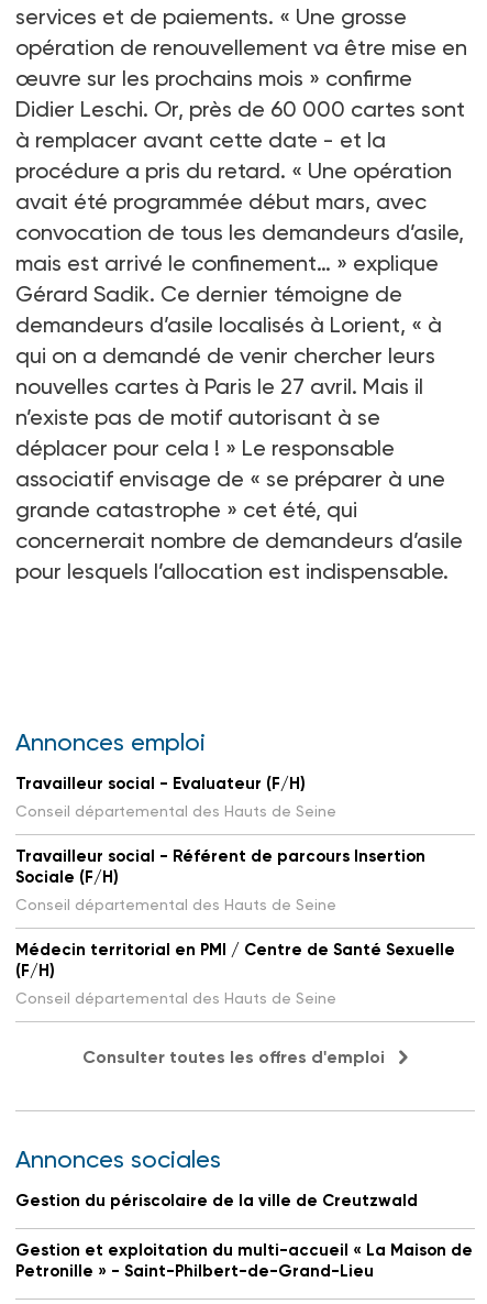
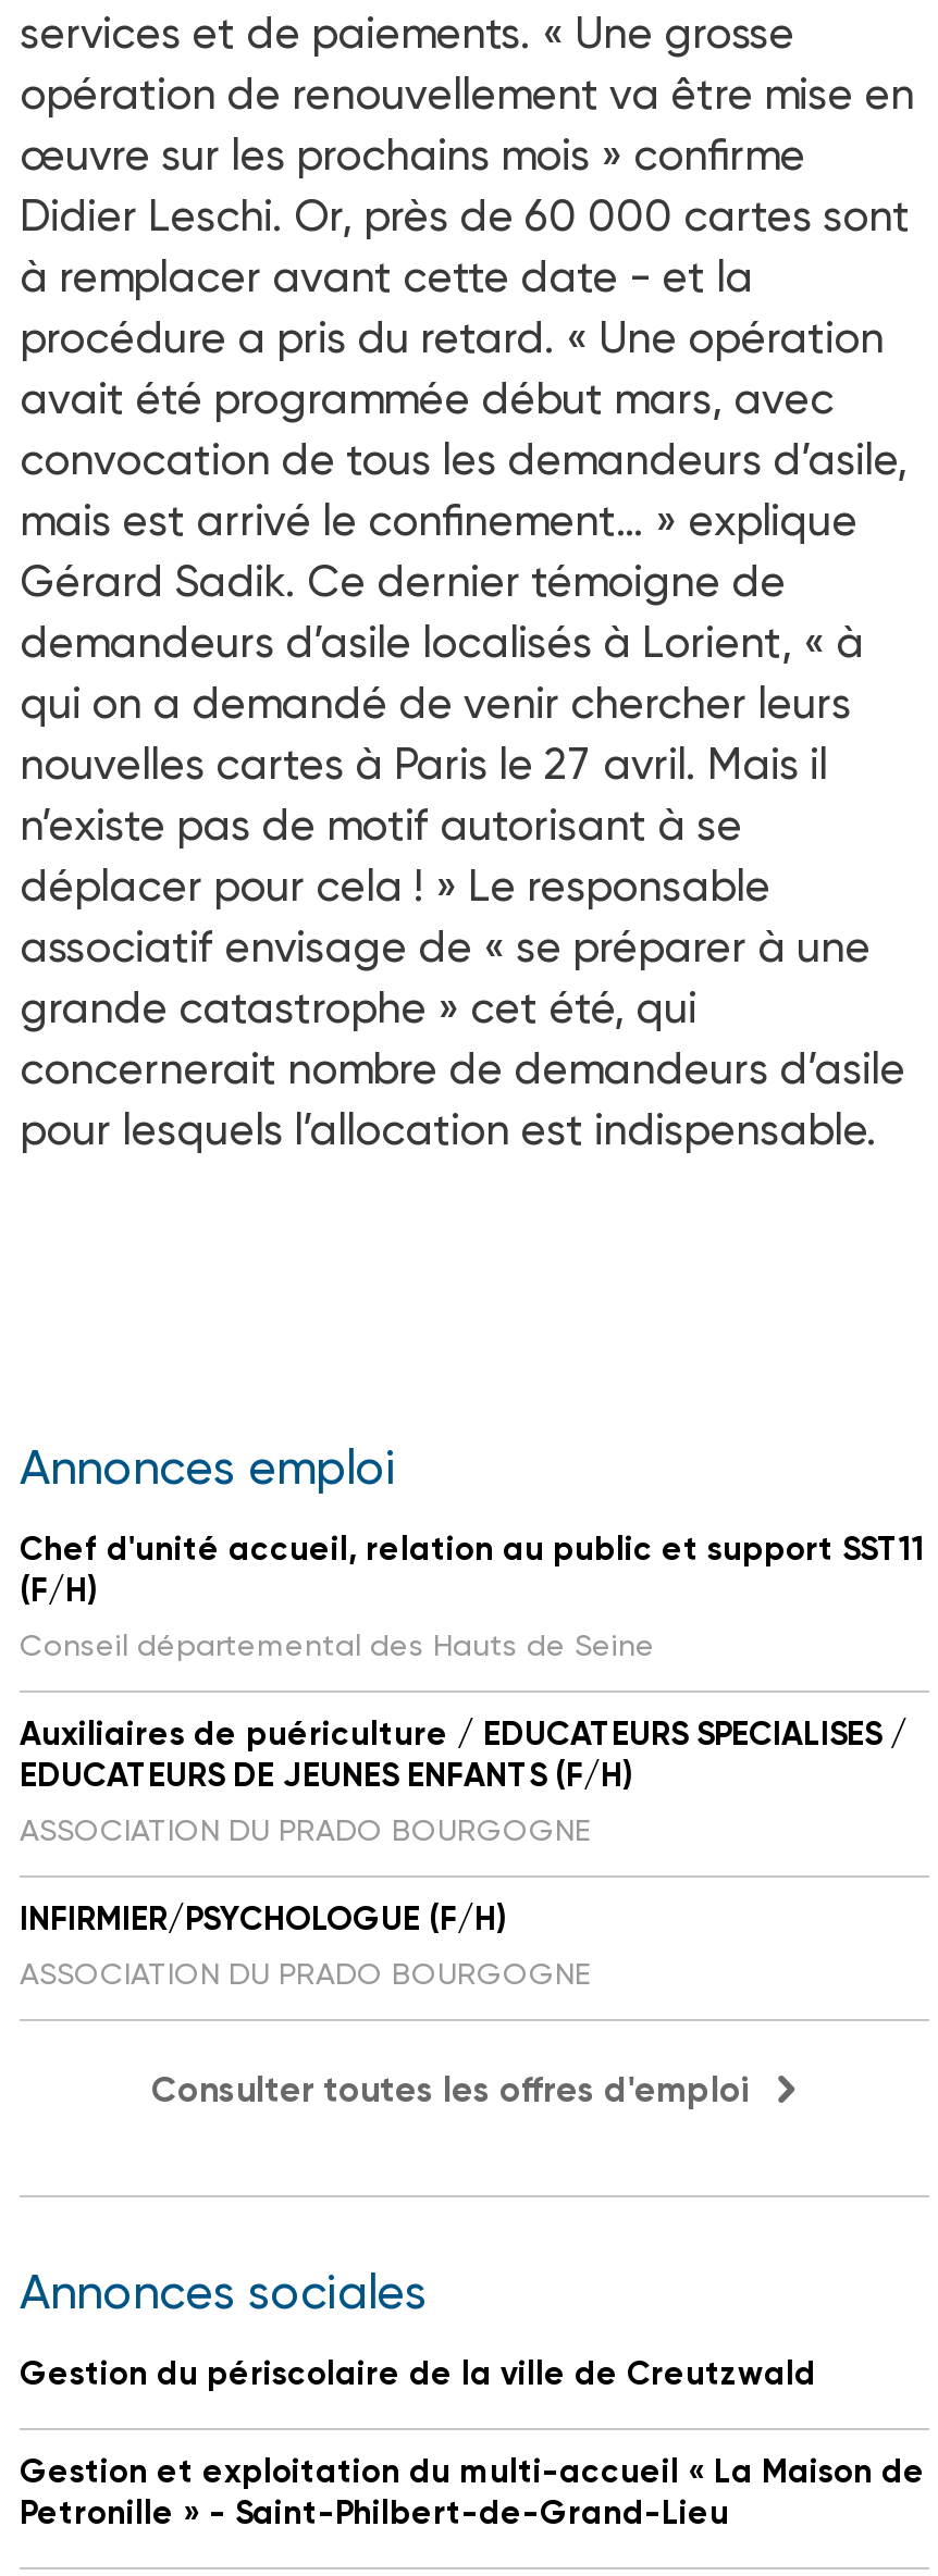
[15,773,455,959] Travailleur social - Evaluateur (F/H) | Conseil départemental des Hauts de Seine | Travailleur social - Référent de parcours Insertion | Sociale (F/H) | Conseil départemental des Hauts de Seine | Médecin territorial en PMI / Centre de Santé Sexuelle -> [20,1529,925,1568] Chef d'unité accueil, relation au public et support SST11
moved [15,960,336,1007] -> [20,1570,655,1662]: (F/H) | Conseil départemental des Hauts de Seine
none -> [20,1714,908,1990] Auxiliaires de puériculture / EDUCATEURS SPECIALISES / | EDUCATEURS DE JEUNES ENFANTS (F/H) | ASSOCIATION DU PRADO BOURGOGNE | INFIRMIER/PSYCHOLOGUE (F/H) | ASSOCIATION DU PRADO BOURGOGNE

